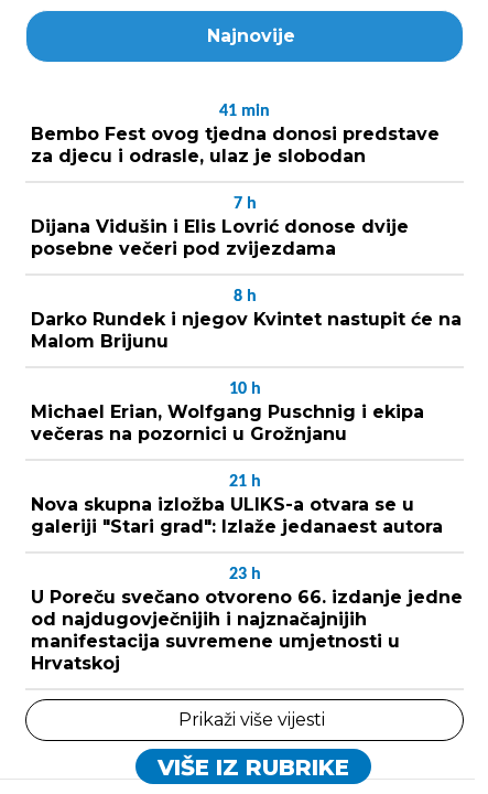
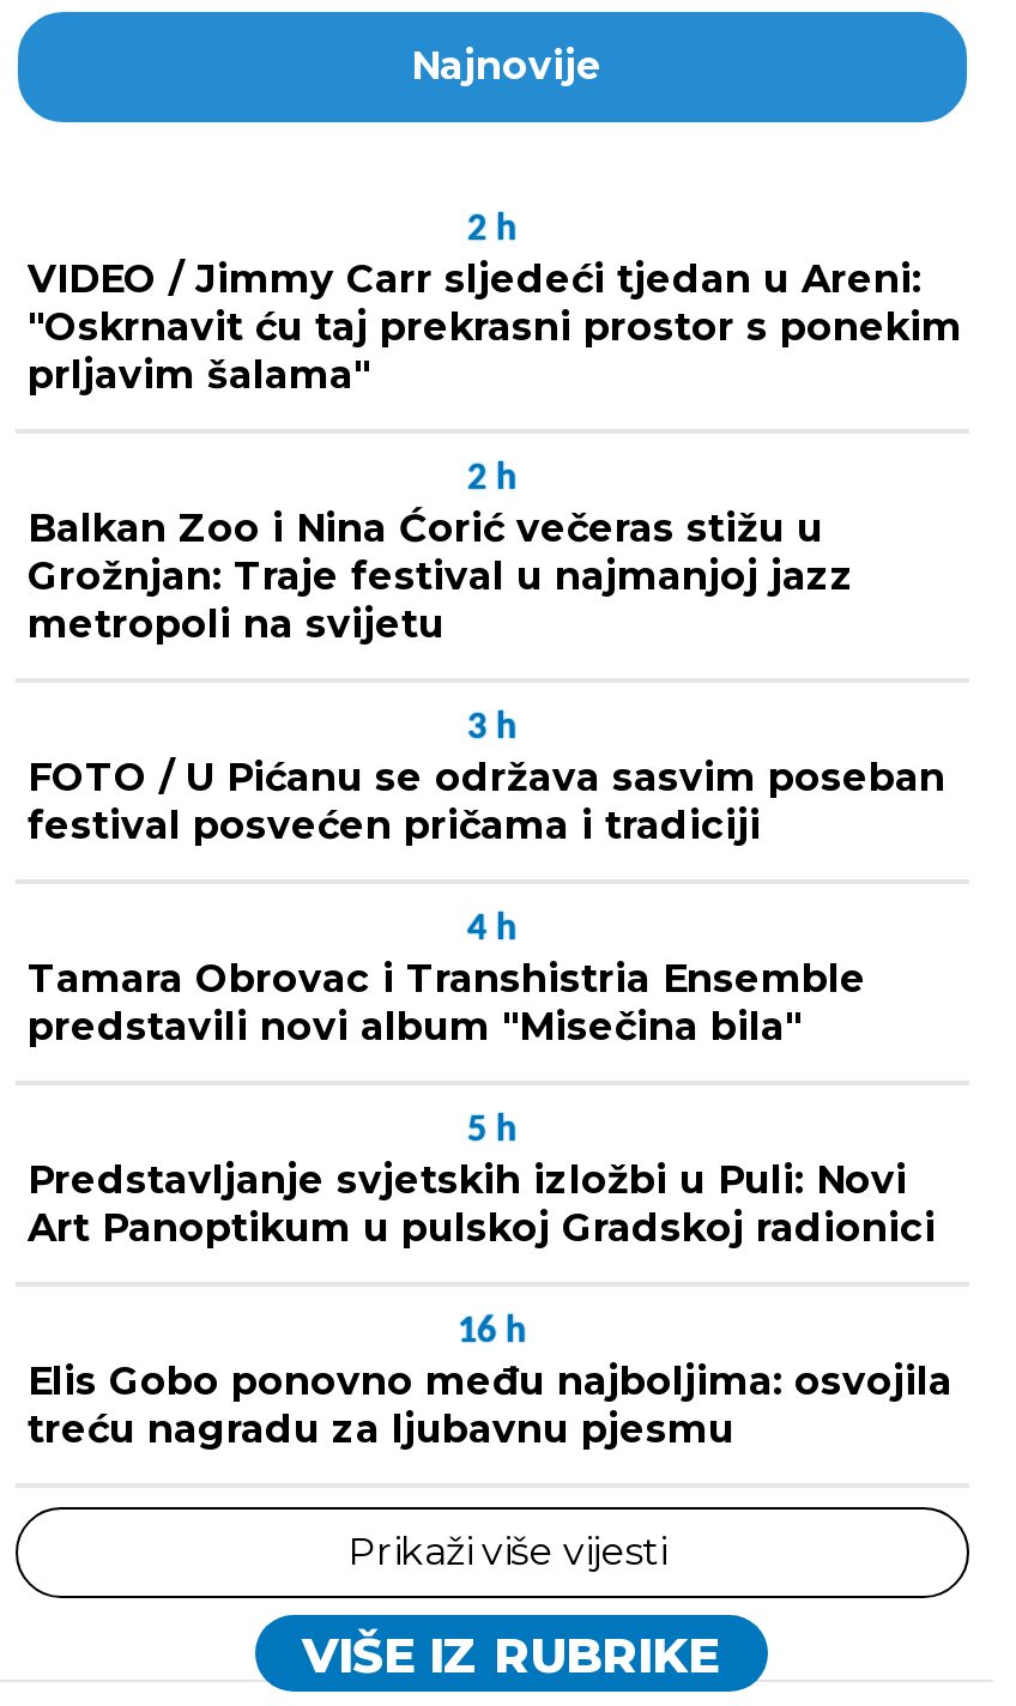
[31,102,440,166] 41 min | Bembo Fest ovog tjedna donosi predstave | za djecu i odrasle, ulaz je slobodan -> [28,210,962,397] 2 h | VIDEO / Jimmy Carr sljedeći tjedan u Areni: | "Oskrnavit ću taj prekrasni prostor s ponekim | prljavim šalama"
[31,195,409,259] 7 h | Dijana Vidušin i Elis Lovrić donose dvije | posebne večeri pod zvijezdama -> [28,460,854,646] 2 h | Balkan Zoo i Nina Ćorić večeras stižu u | Grožnjan: Traje festival u najmanjoj jazz | metropoli na svijetu
[31,288,462,352] 8 h | Darko Rundek i njegov Kvintet nastupit će na | Malom Brijunu -> [28,709,945,848] 3 h | FOTO / U Pićanu se održava sasvim poseban | festival posvećen pričama i tradiciji
[31,380,424,444] 10 h | Michael Erian, Wolfgang Puschnig i ekipa | večeras na pozornici u Grožnjanu -> [28,910,866,1049] 4 h | Tamara Obrovac i Transhistria Ensemble | predstavili novi album "Misečina bila"
[31,473,443,537] 21 h | Nova skupna izložba ULIKS-a otvara se u | galeriji "Stari grad": Izlaže jedanaest autora -> [28,1111,936,1250] 5 h | Predstavljanje svjetskih izložbi u Puli: Novi | Art Panoptikum u pulskoj Gradskoj radionici
[31,566,463,674] 23 h | U Poreču svečano otvoreno 66. izdanje jedne | od najdugovječnijih i najznačajnijih | manifestacija suvremene umjetnosti u | Hrvatskoj -> [28,1313,952,1452] 16 h | Elis Gobo ponovno među najboljima: osvojila | treću nagradu za ljubavnu pjesmu

